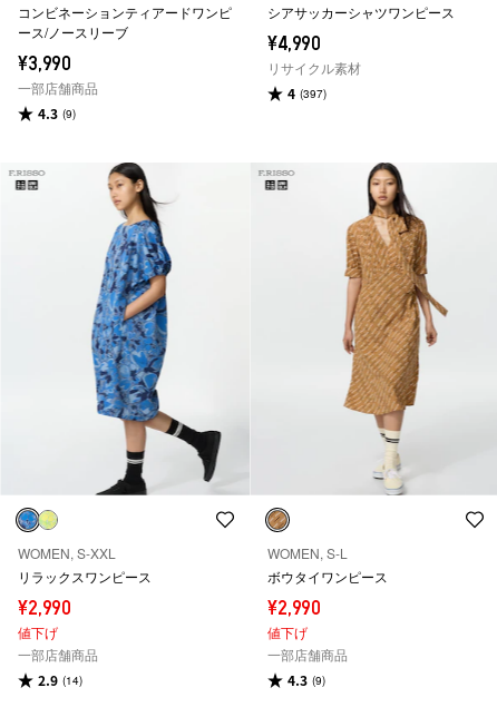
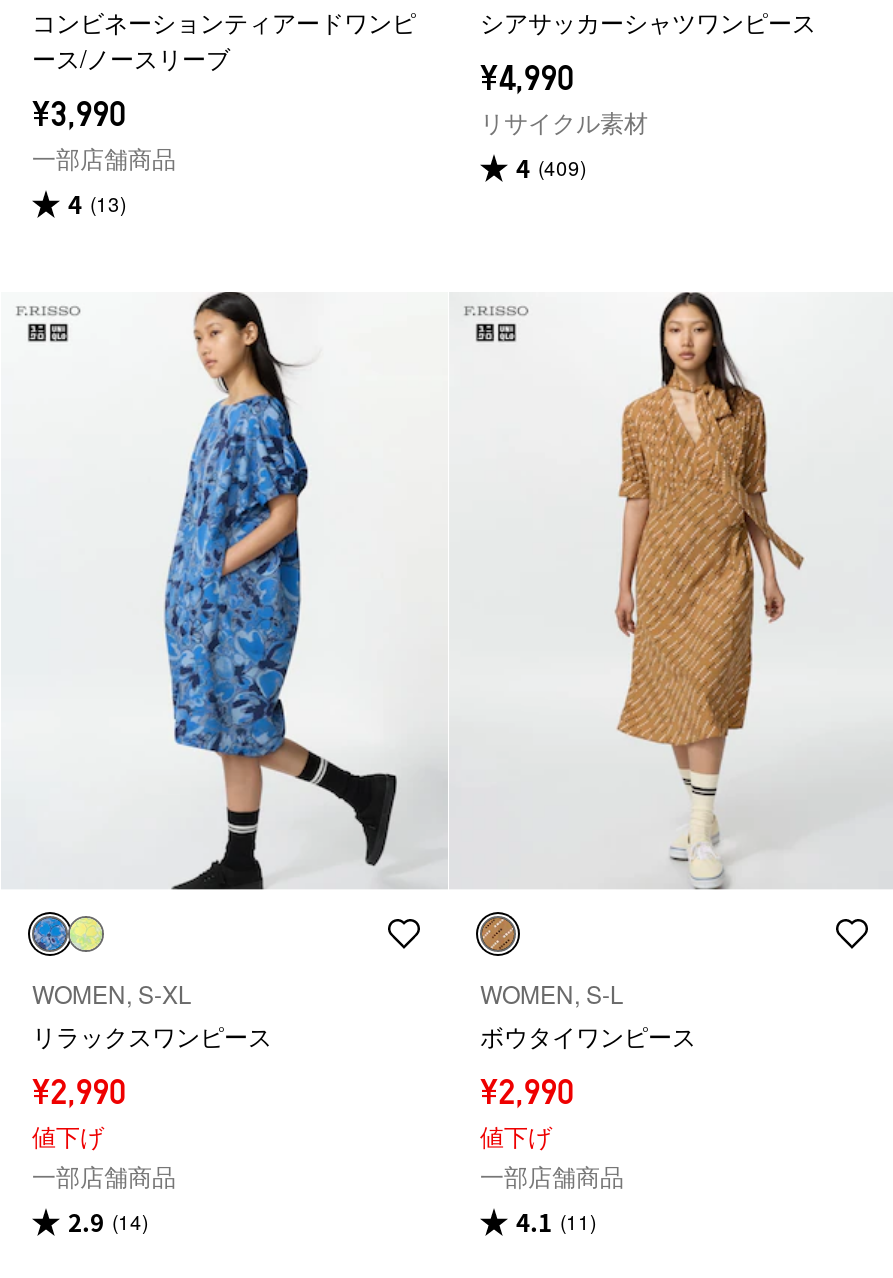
[288,84,327,103] 4 (397) -> [516,151,586,185] 4 (409)
[38,104,76,123] 4.3 (9) -> [68,187,126,221] 4 (13)
[18,543,116,562] WOMEN, S-XXL -> [32,975,192,1009] WOMEN, S-XL
[288,670,325,689] 4.3 (9) -> [516,1204,596,1238] 4.1 (11)

